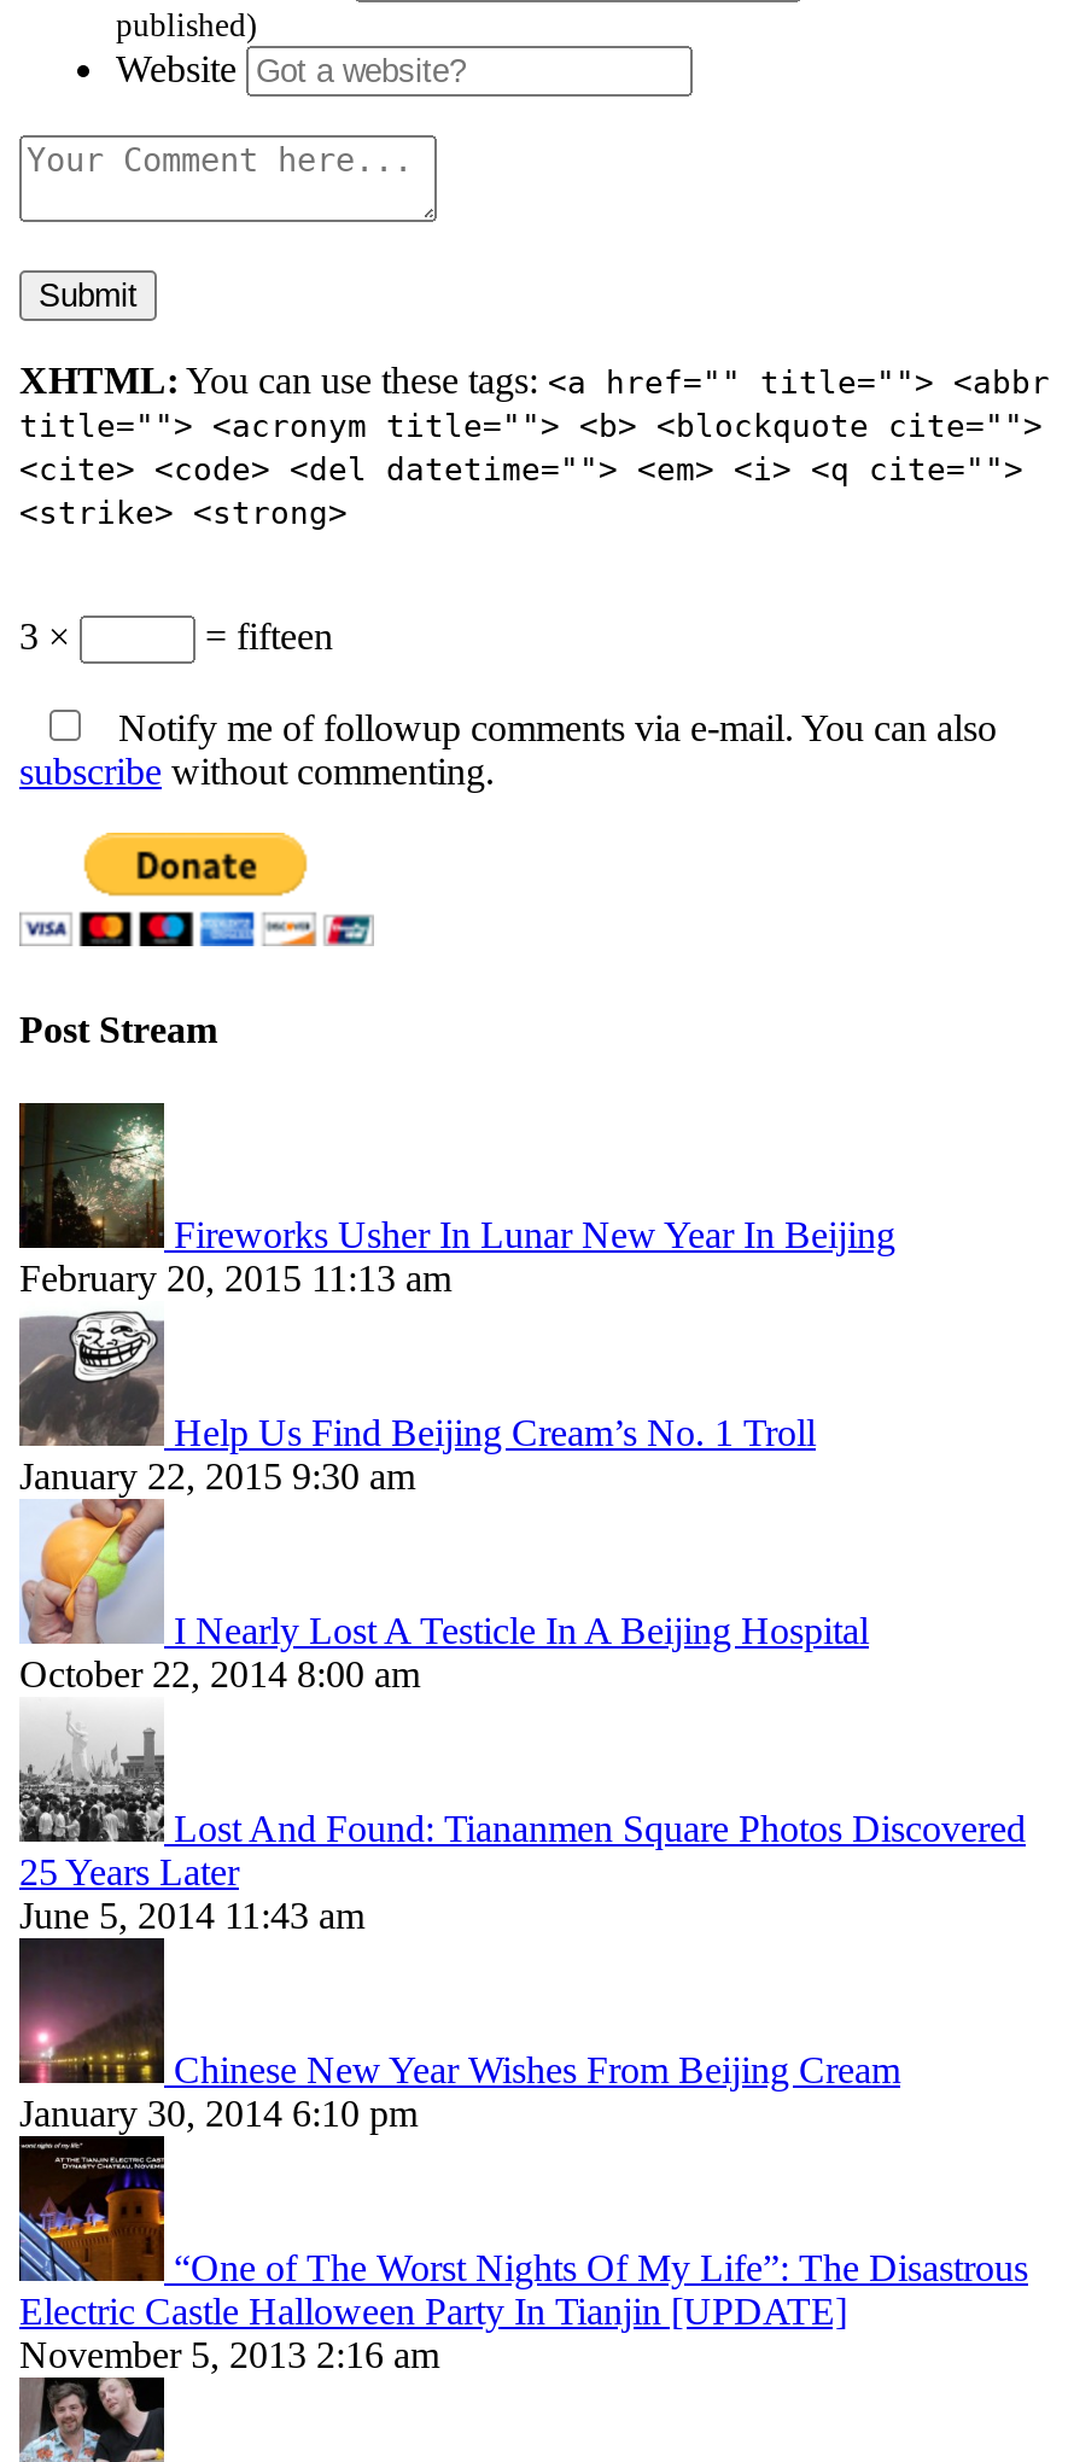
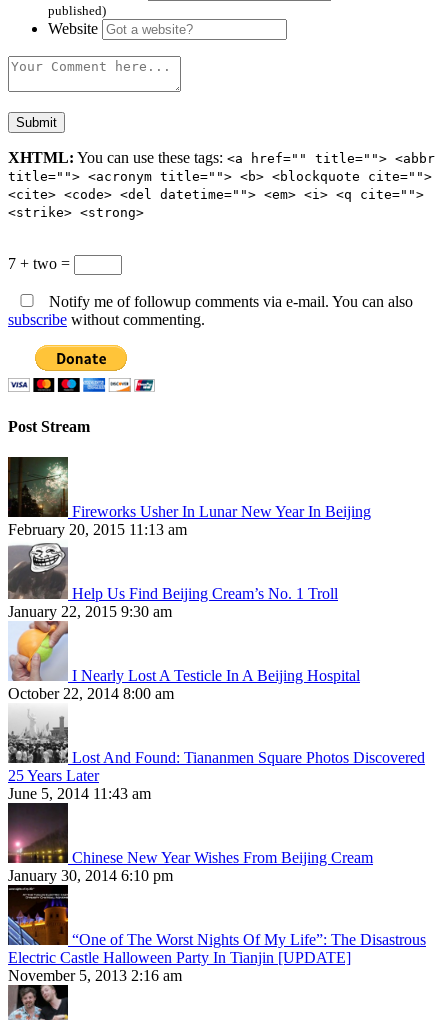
[19,616,333,657] 3 × | = fifteen -> [8,255,74,272] 7 + two =

